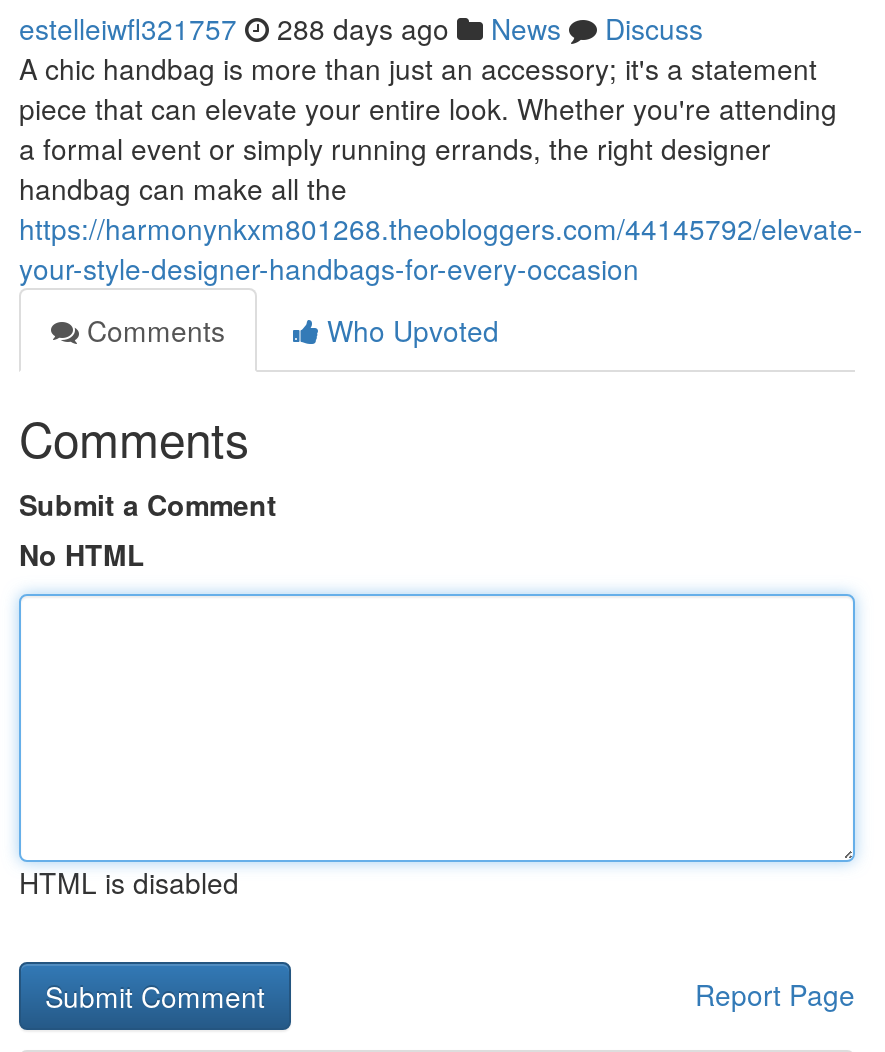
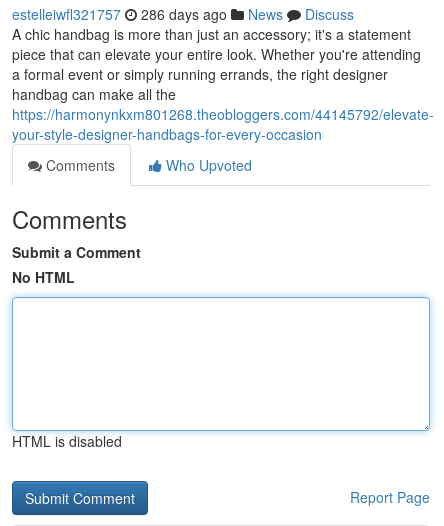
[19,8,703,48] estelleiwfl321757 288 days ago News Discuss -> [12,4,354,24] estelleiwfl321757 286 days ago News Discuss

